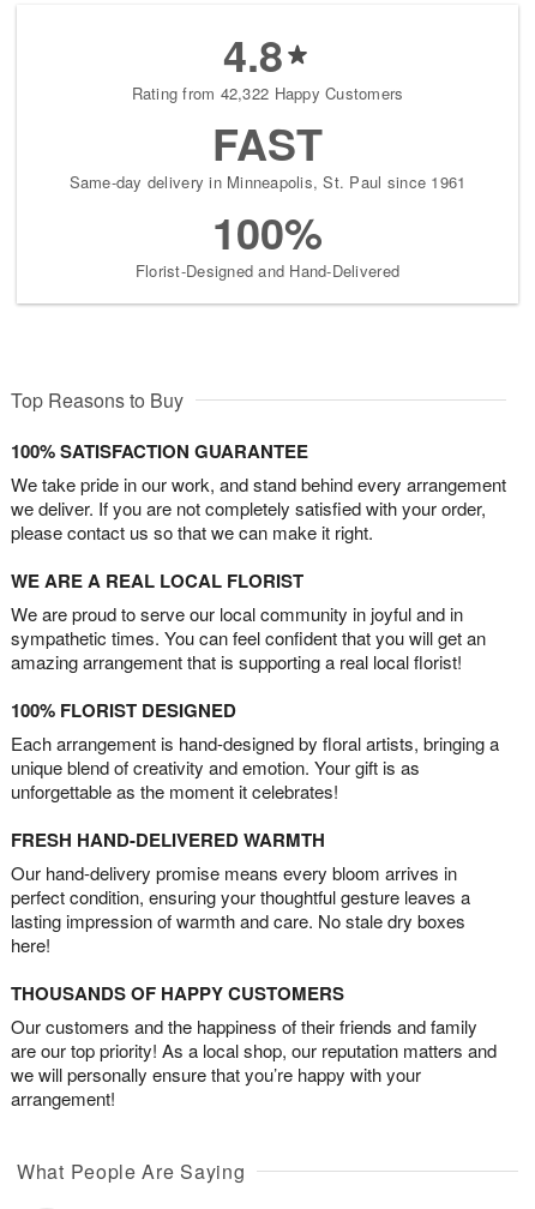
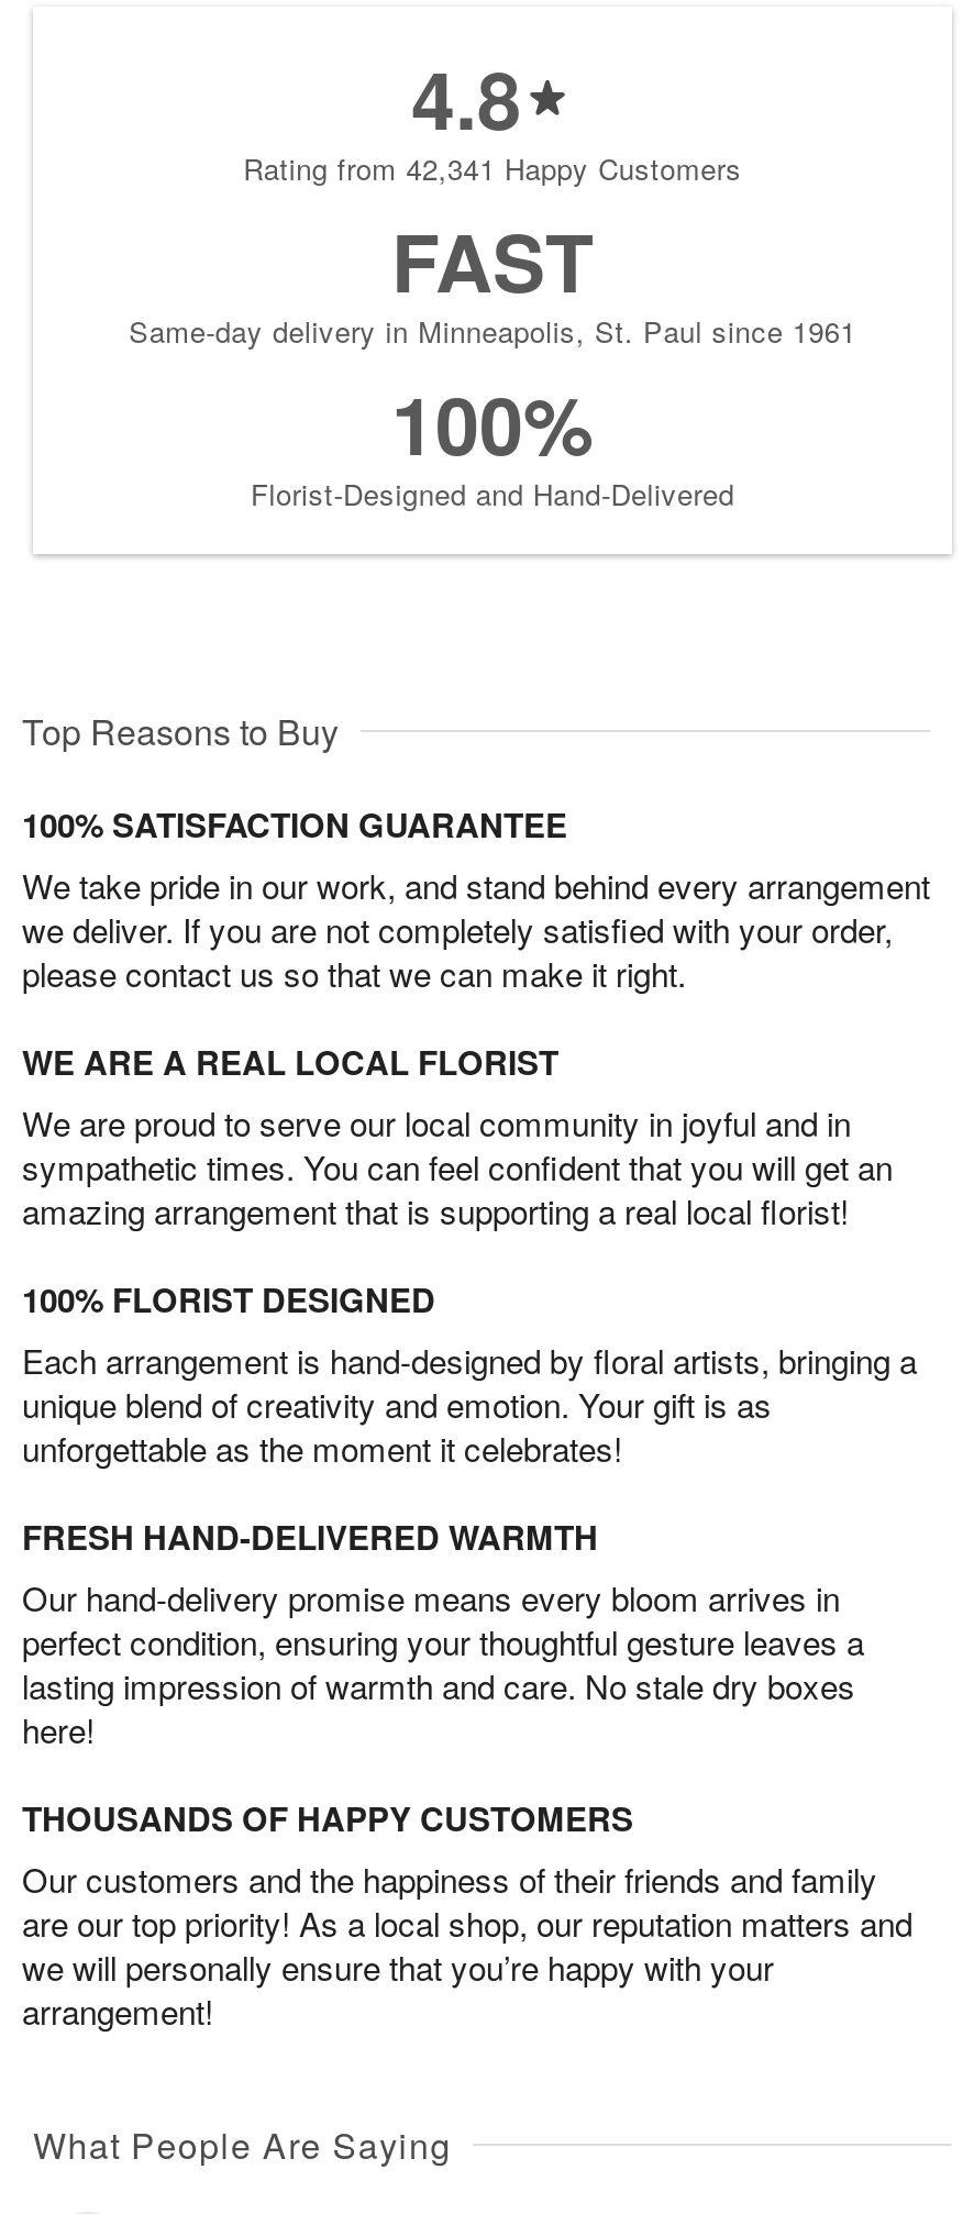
[131,82,404,105] Rating from 42,322 Happy Customers -> [243,148,742,190] Rating from 42,341 Happy Customers

